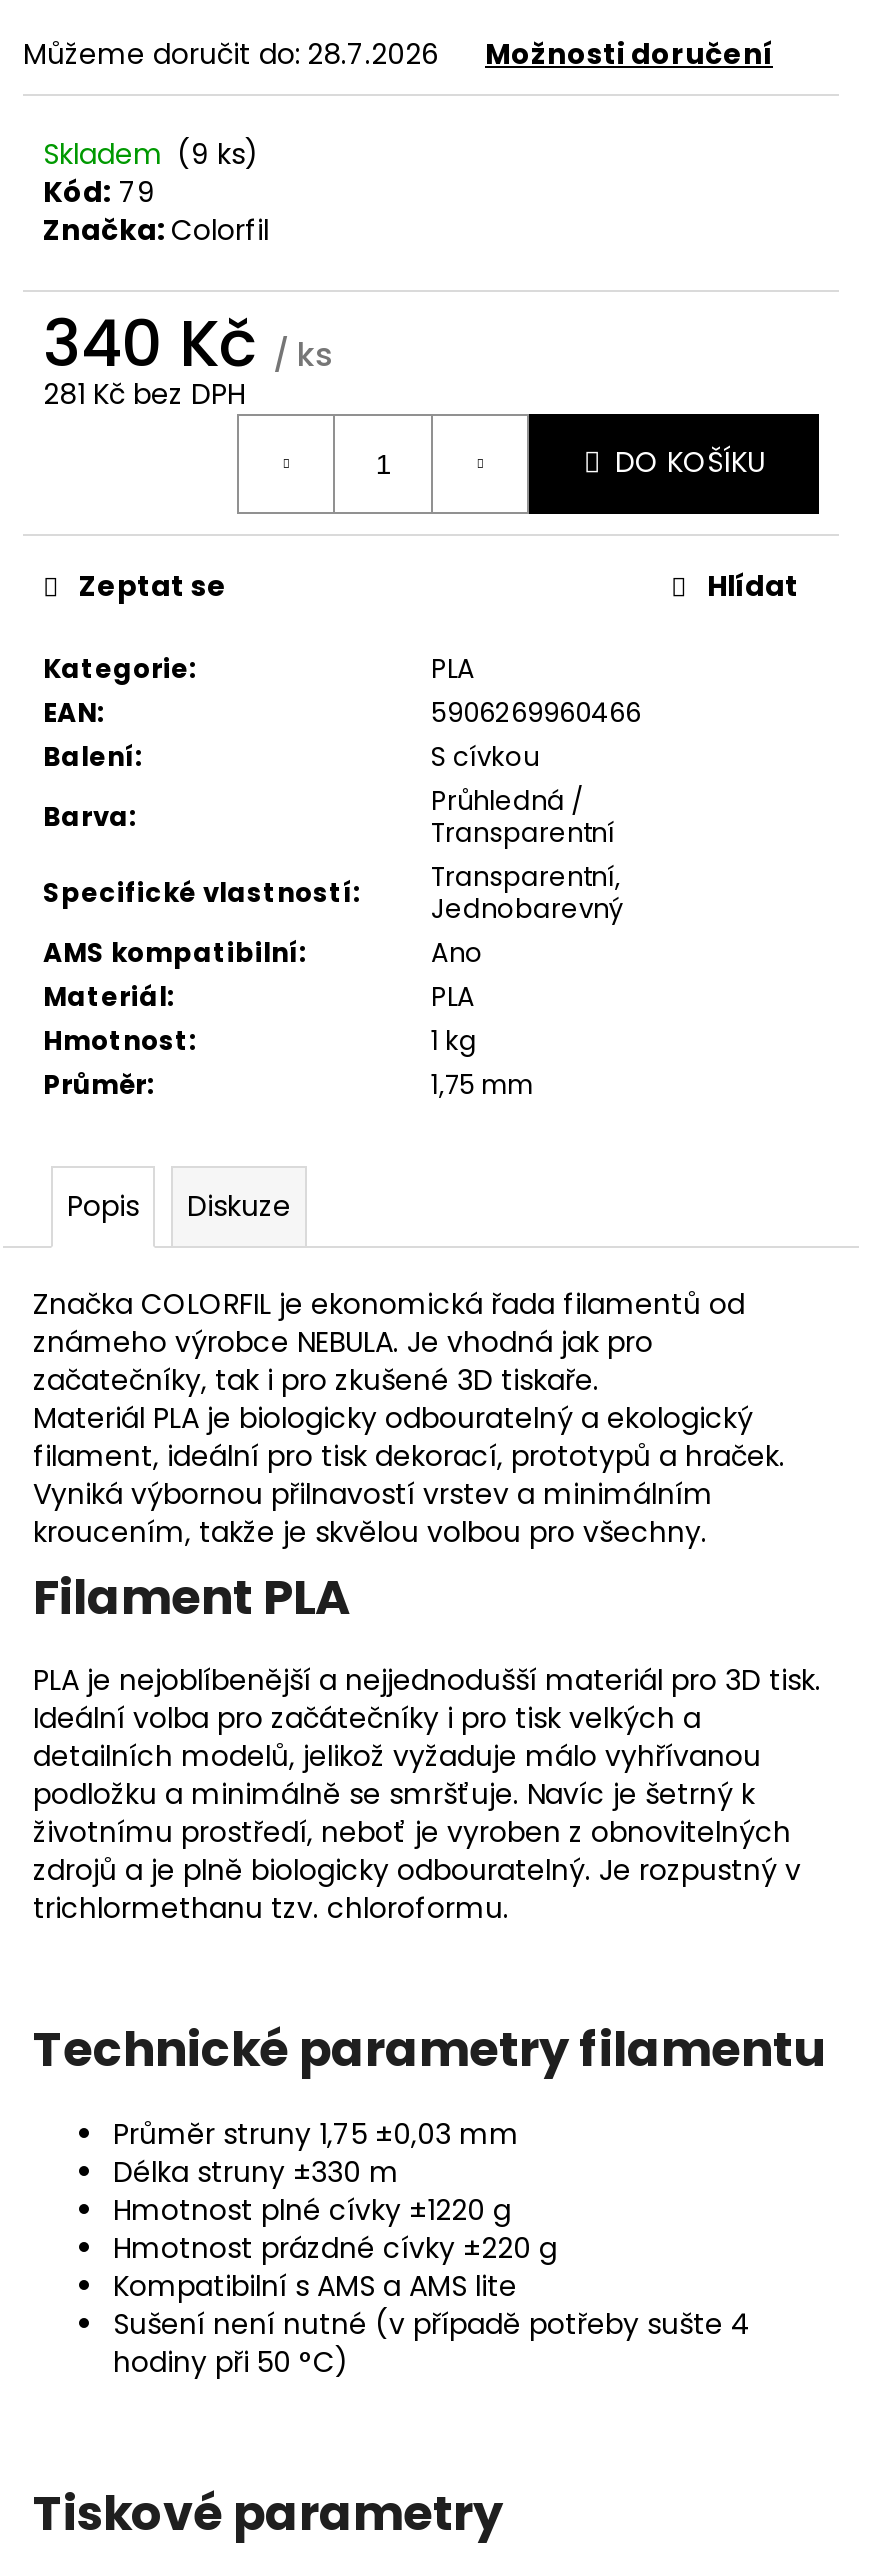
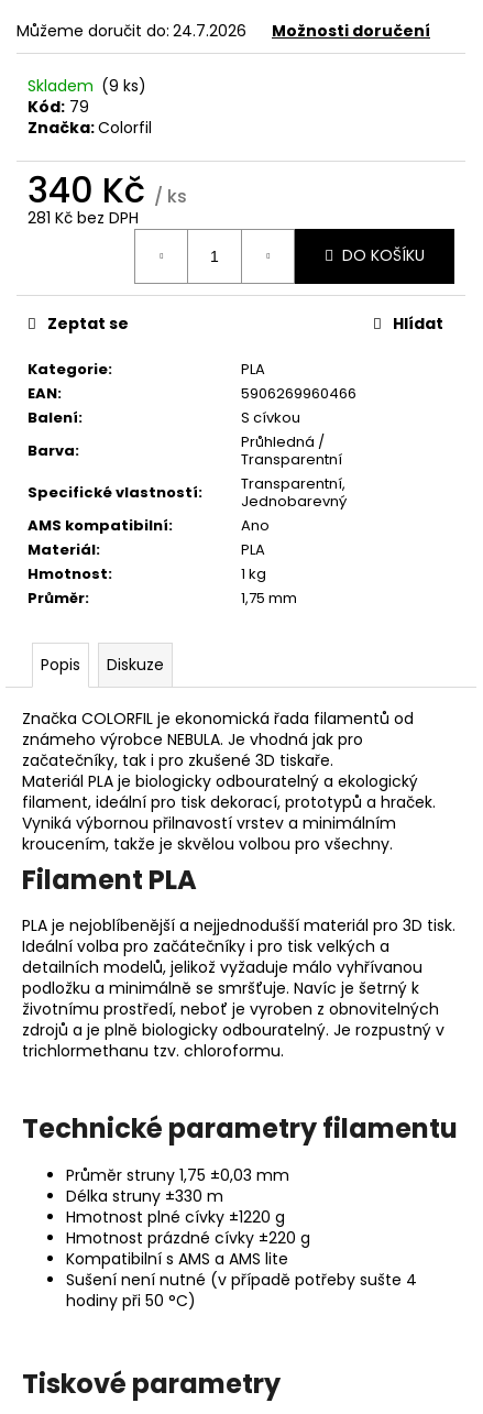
[23,33,439,73] Můžeme doručit do: 28.7.2026 -> [17,19,246,41] Můžeme doručit do: 24.7.2026

